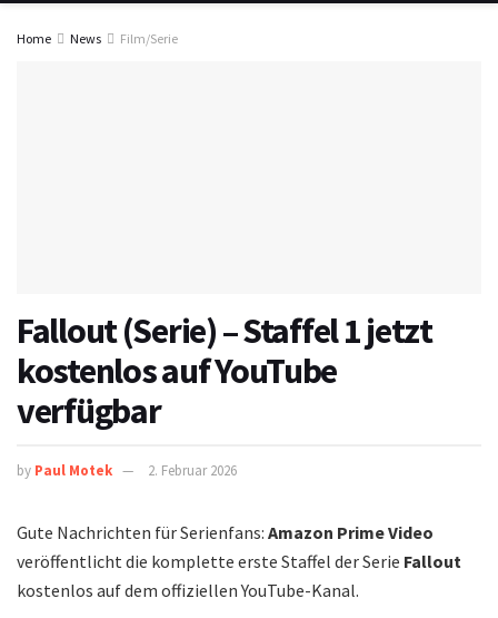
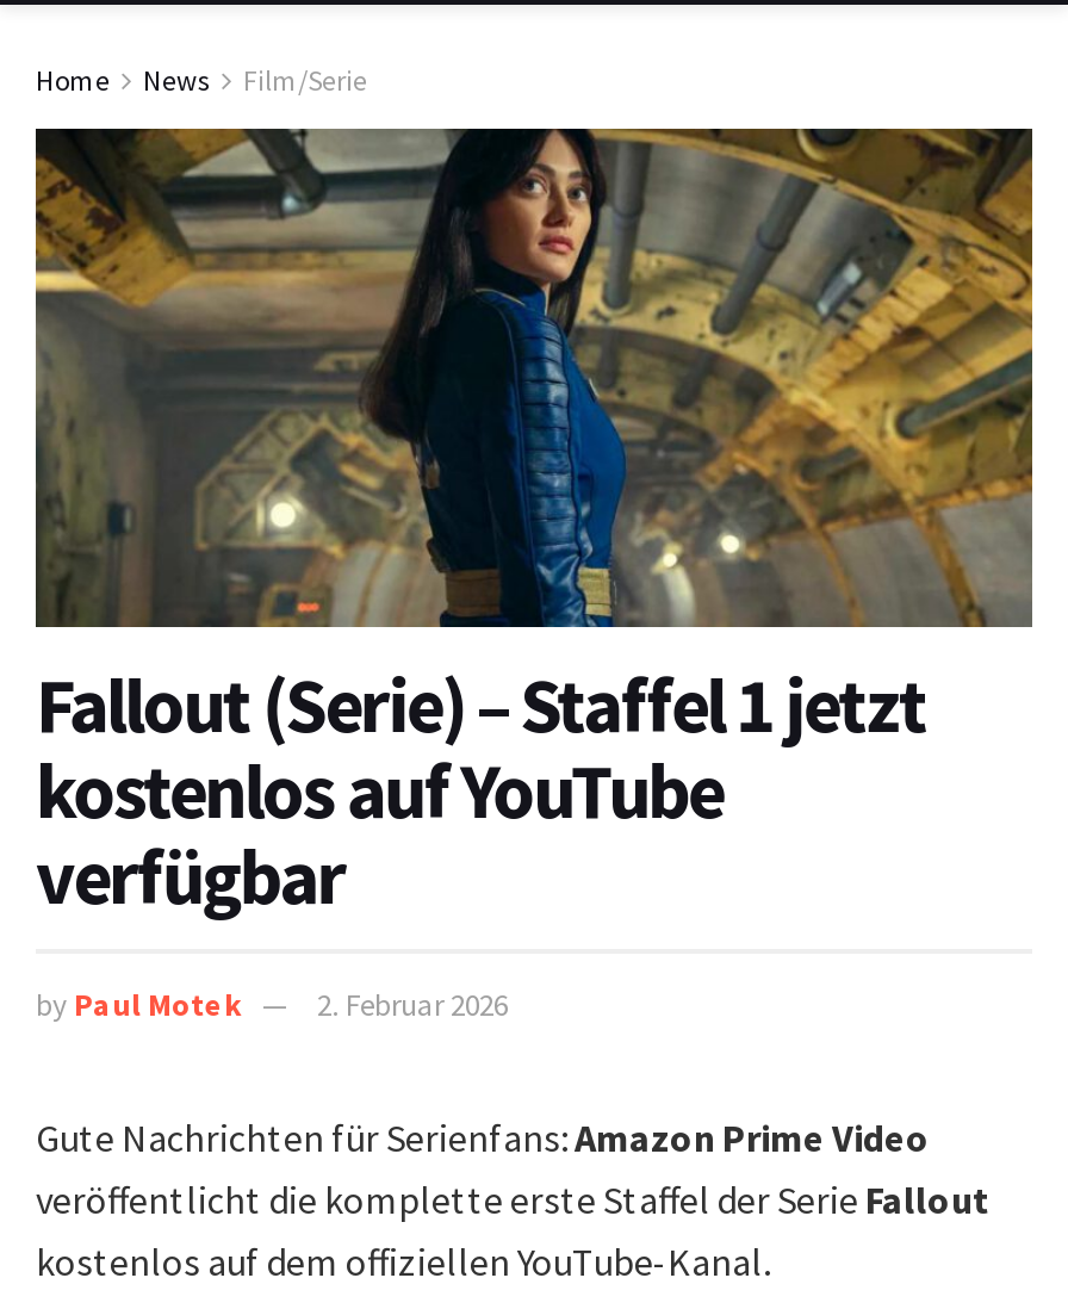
none -> [33,126,1035,629] [image]

